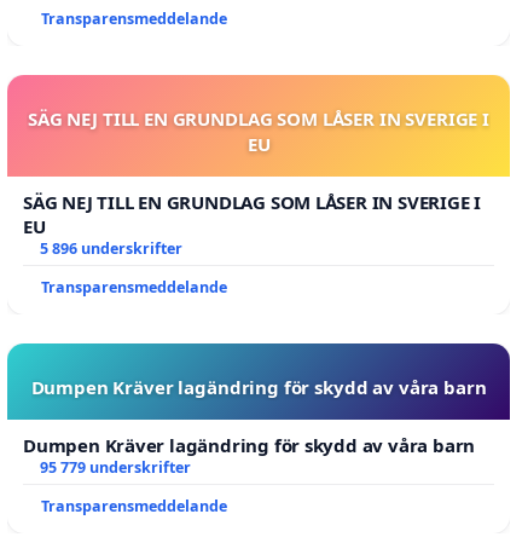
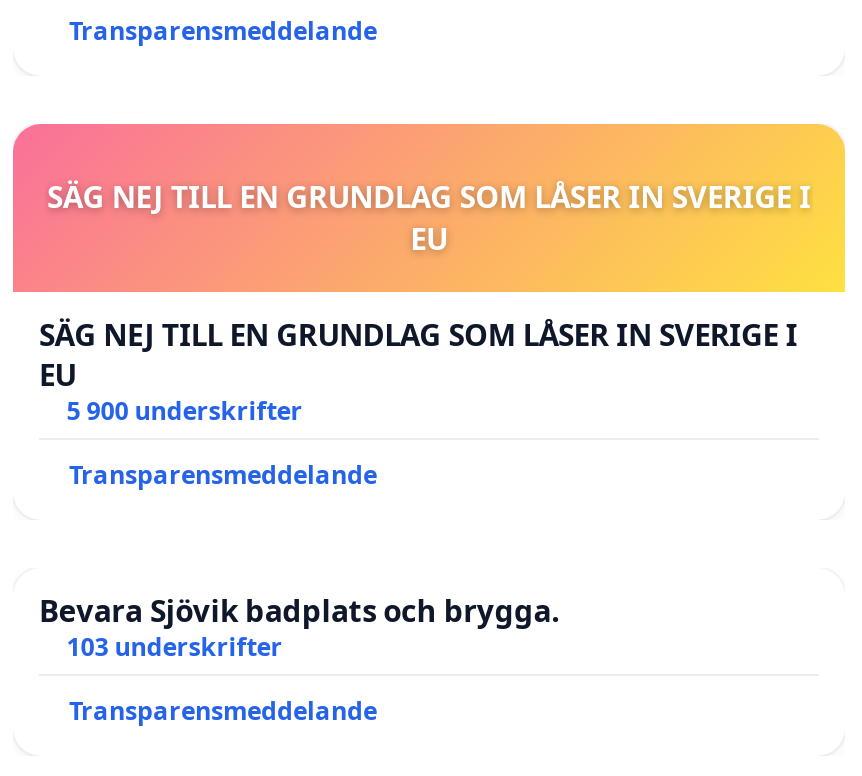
[40,239,182,259] 5 896 underskrifter -> [67,394,303,428] 5 900 underskrifter
[23,375,486,478] Dumpen Kräver lagändring för skydd av våra barn | Dumpen Kräver lagändring för skydd av våra barn | 95 779 underskrifter -> [39,590,559,664] Bevara Sjövik badplats och brygga. | 103 underskrifter

